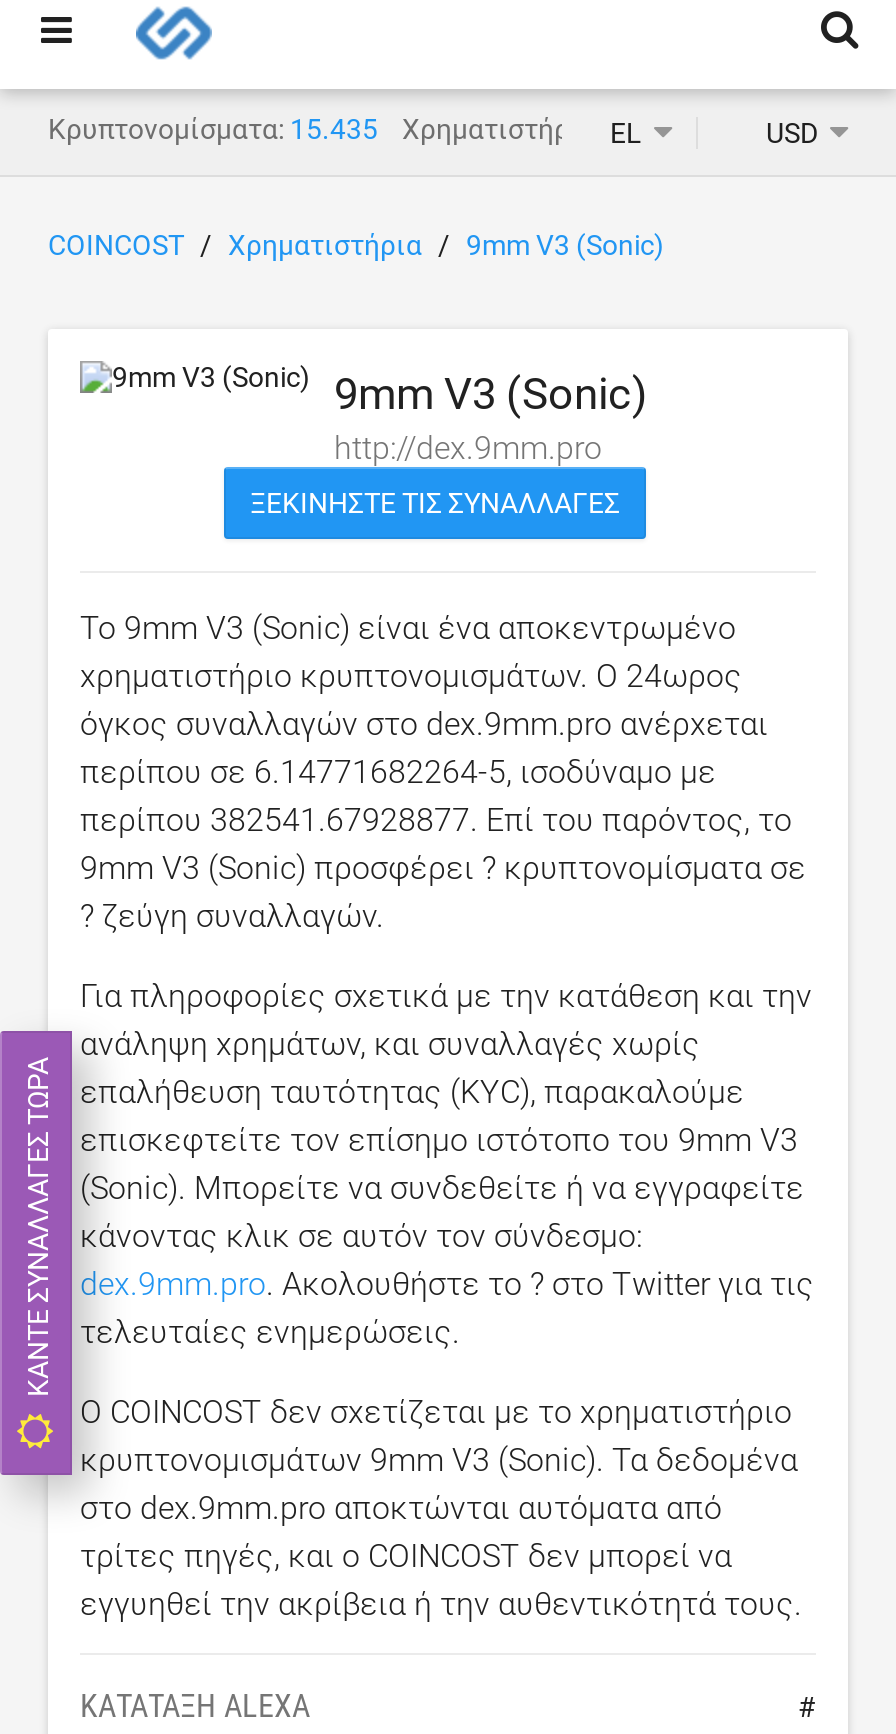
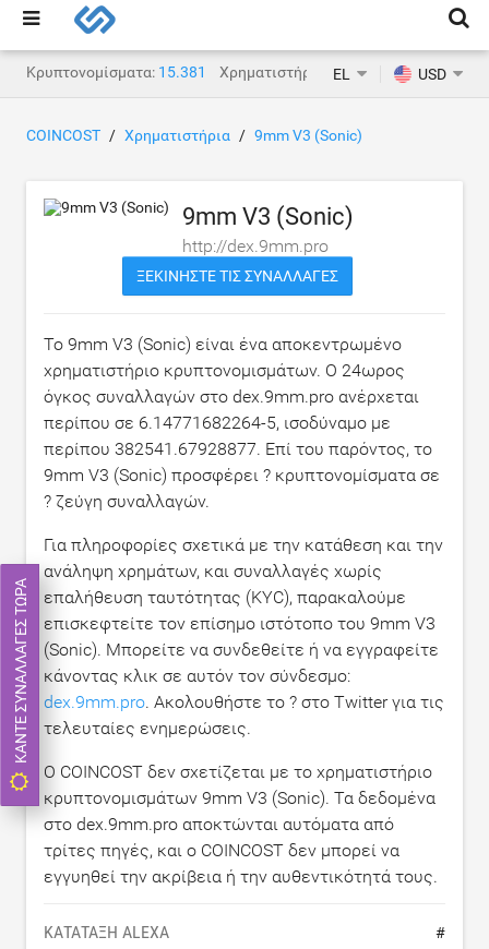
[48,113,378,145] Κρυπτονομίσματα: 15.435 -> [26,63,206,81] Κρυπτονομίσματα: 15.381

